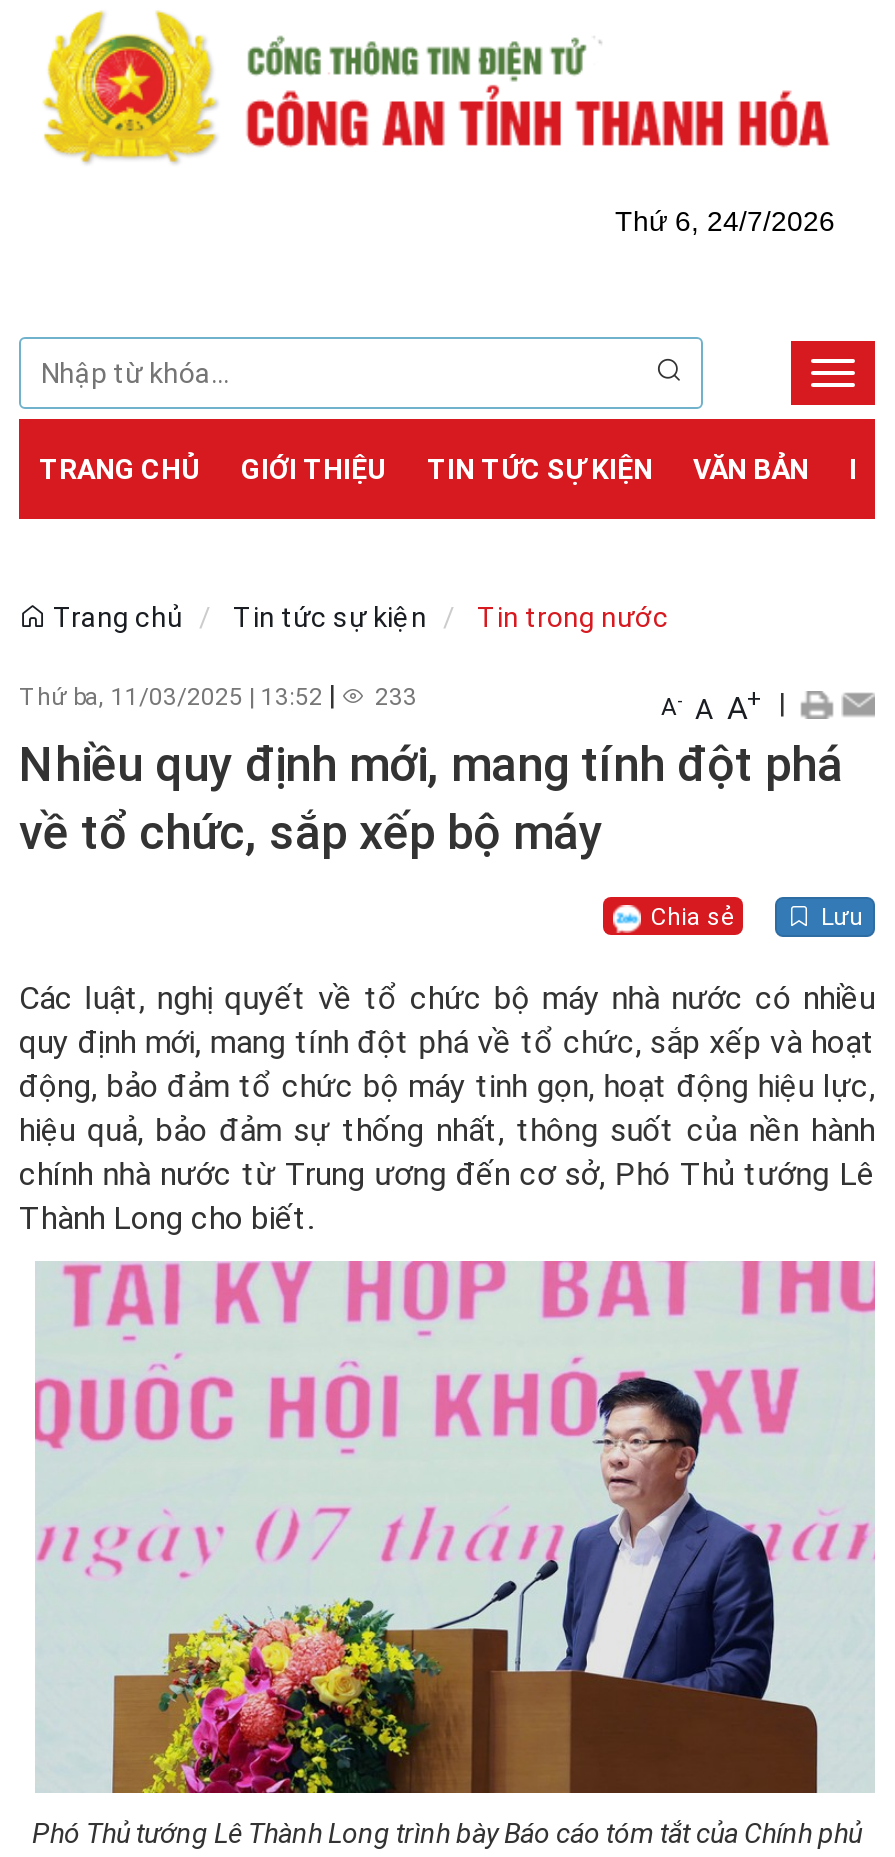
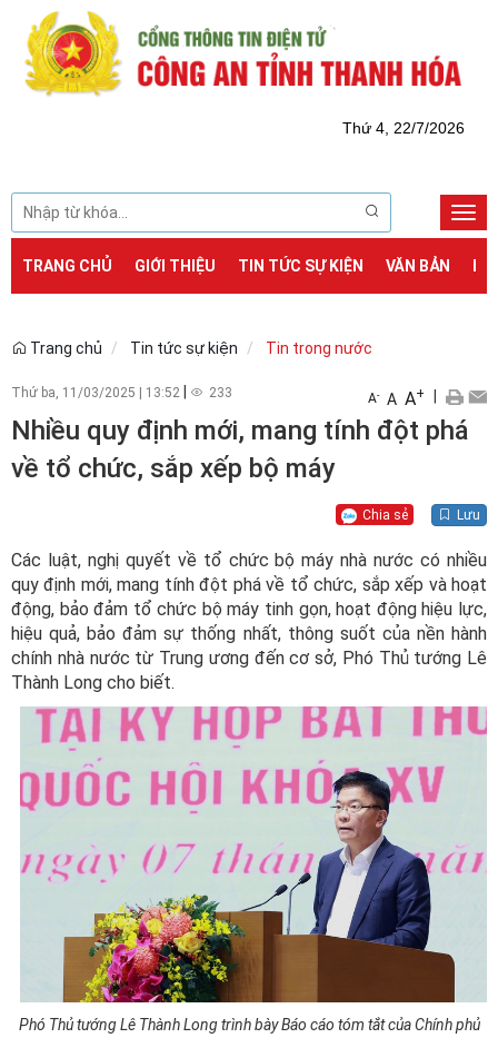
[615,205,835,237] Thứ 6, 24/7/2026 -> [342,119,465,137] Thứ 4, 22/7/2026

